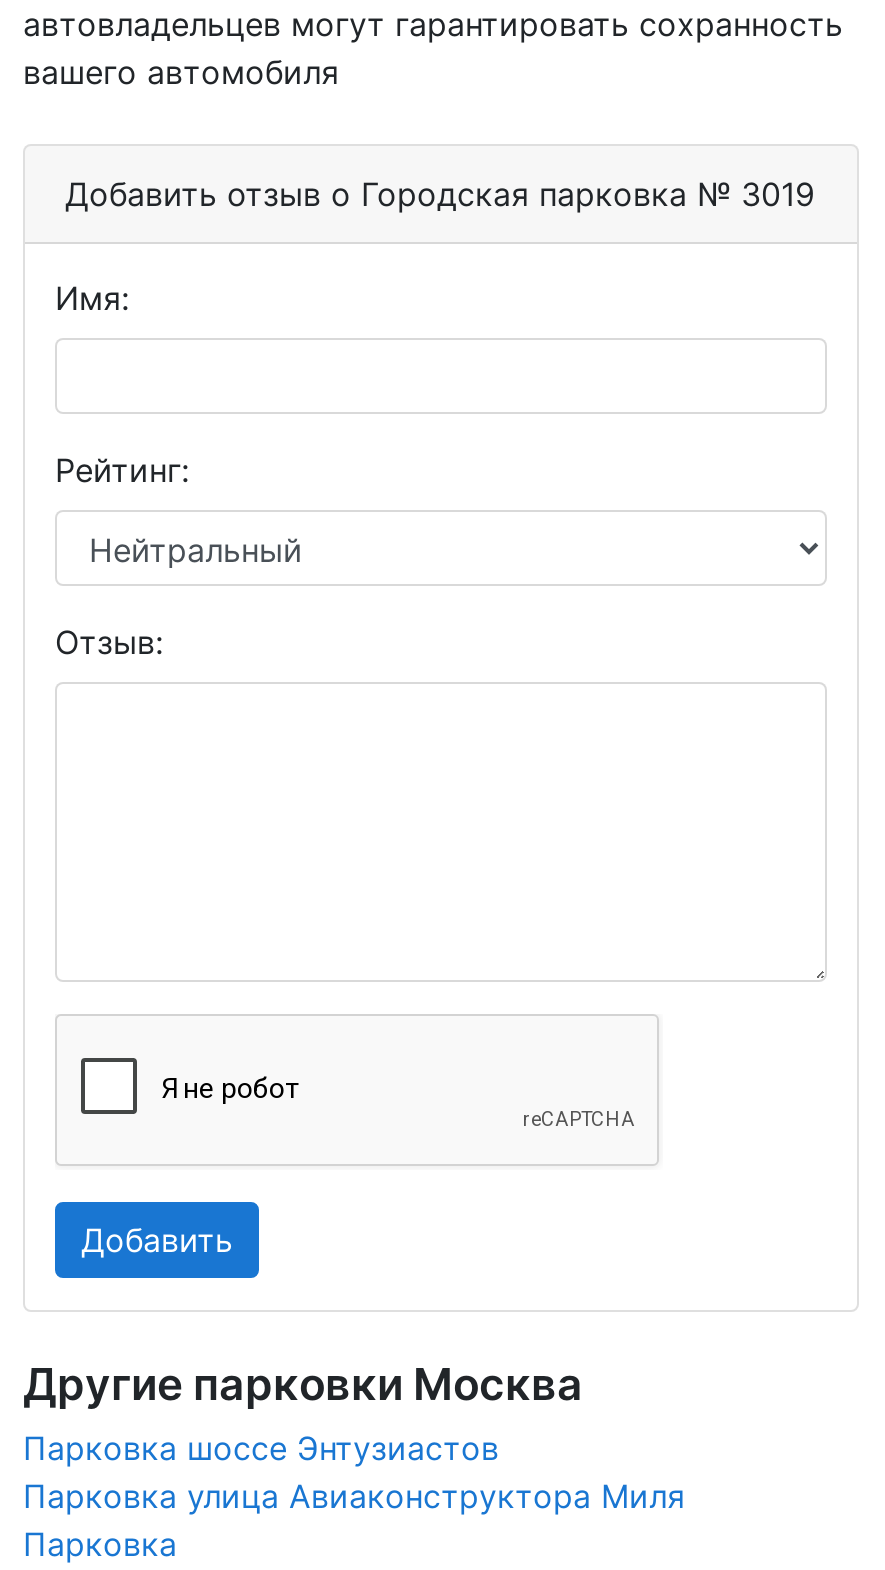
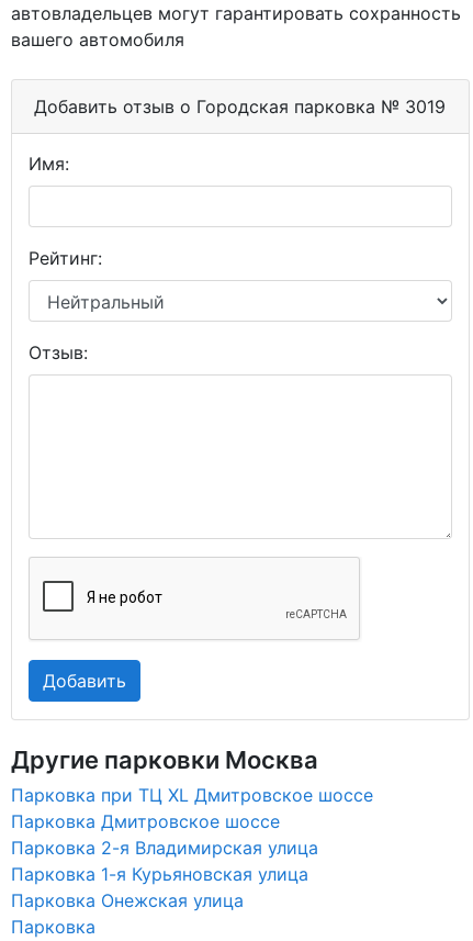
[23,1428,685,1516] Парковка шоссе Энтузиастов | Парковка улица Авиаконструктора Миля -> [11,784,373,911] Парковка при ТЦ XL Дмитровское шоссе | Парковка Дмитровское шоссе | Парковка 2-я Владимирская улица | Парковка 1-я Курьяновская улица | Парковка Онежская улица

